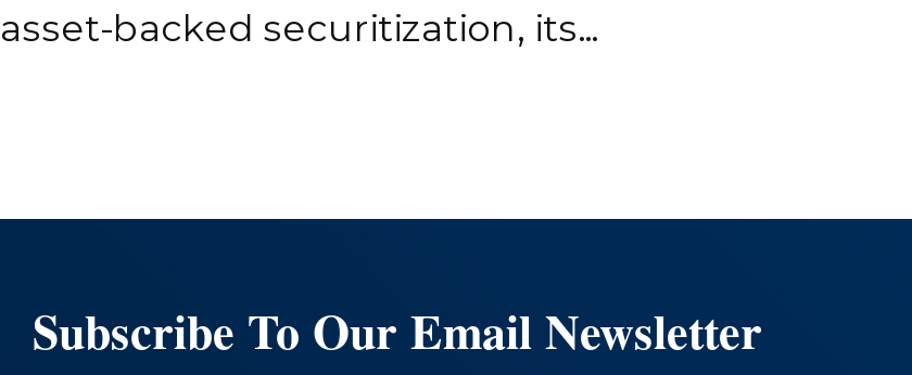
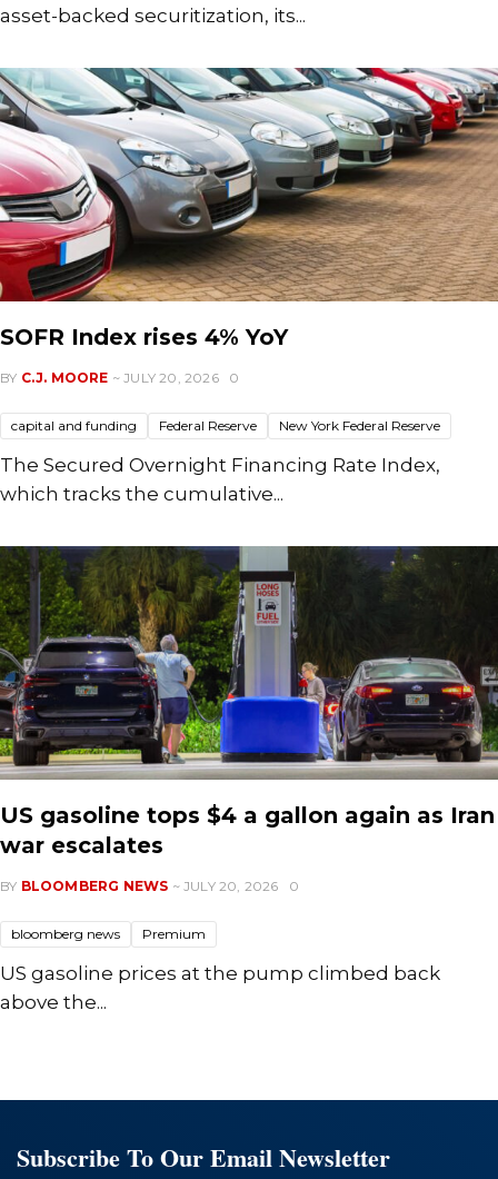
none -> [0,67,495,504] [image] | SOFR Index rises 4% YoY | BY C.J. MOORE ~ JULY 20, 2026 0 | capital and funding | Federal Reserve | New York Federal Reserve | The Secured Overnight Financing Rate Index, | which tracks the cumulative...
none -> [0,545,495,1013] [image] | US gasoline tops $4 a gallon again as Iran | war escalates | BY BLOOMBERG NEWS ~ JULY 20, 2026 0 | bloomberg news | Premium | US gasoline prices at the pump climbed back | above the...

